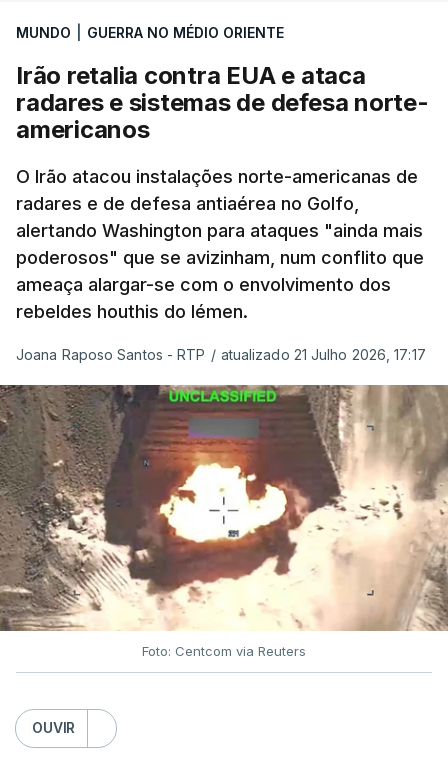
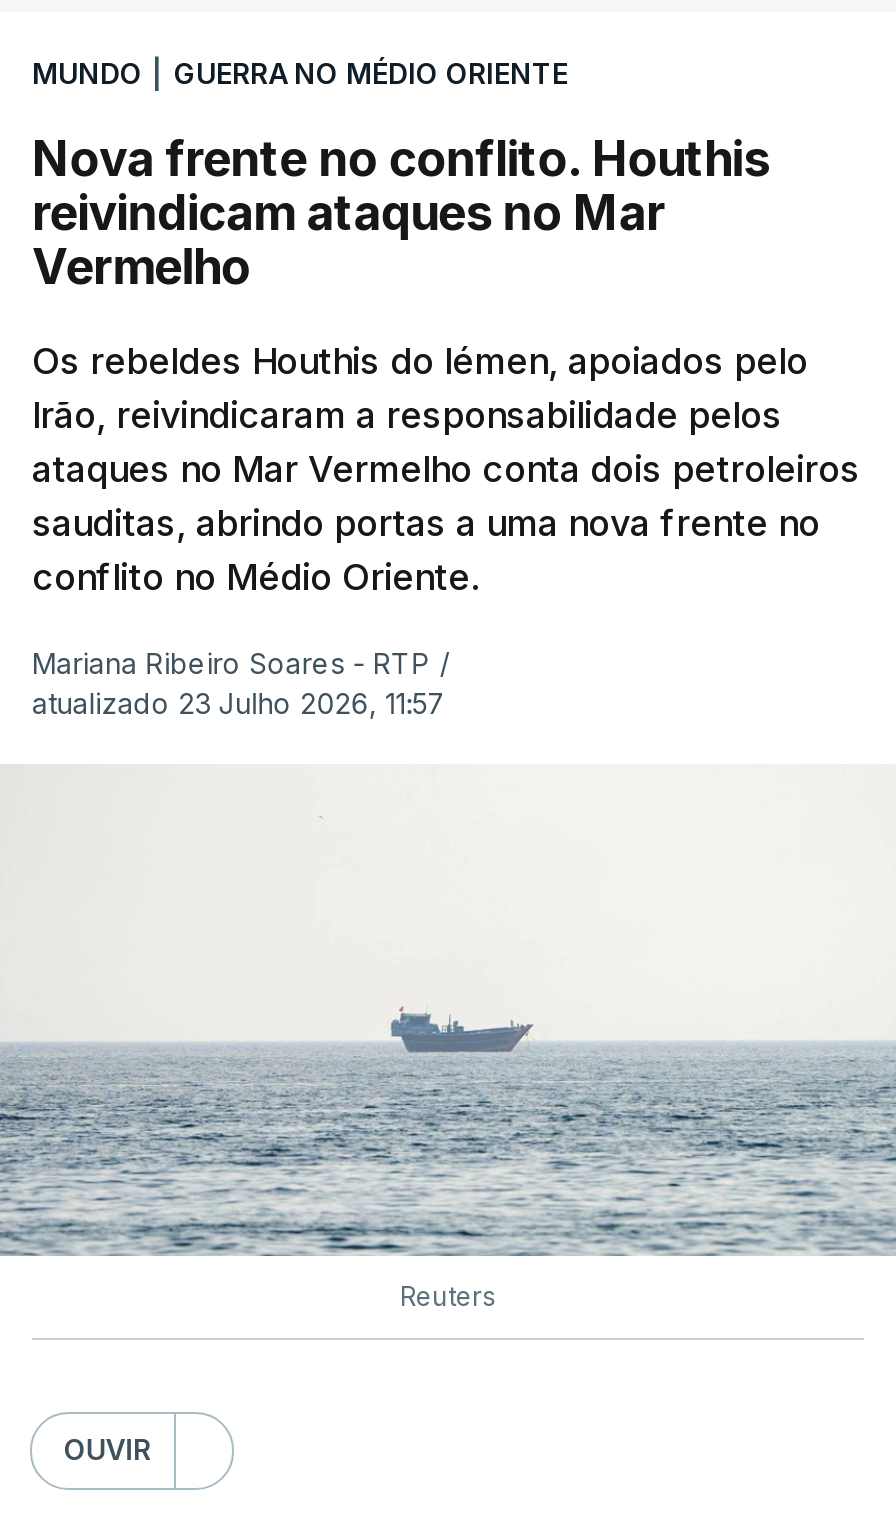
[16,61,429,144] Irão retalia contra EUA e ataca | radares e sistemas de defesa norte- | americanos -> [32,130,769,296] Nova frente no conflito. Houthis | reivindicam ataques no Mar | Vermelho
[16,166,424,322] O Irão atacou instalações norte-americanas de | radares e de defesa antiaérea no Golfo, | alertando Washington para ataques "ainda mais | poderosos" que se avizinham, num conflito que | ameaça alargar-se com o envolvimento dos | rebeldes houthis do Iémen. -> [32,340,860,598] Os rebeldes Houthis do Iémen, apoiados pelo | Irão, reivindicaram a responsabilidade pelos | ataques no Mar Vermelho conta dois petroleiros | sauditas, abrindo portas a uma nova frente no | conflito no Médio Oriente.
[16,346,426,363] Joana Raposo Santos - RTP / atualizado 21 Julho 2026, 17:17 -> [32,646,450,720] Mariana Ribeiro Soares - RTP / | atualizado 23 Julho 2026, 11:57
[3,384,445,659] [image] | Foto: Centcom via Reuters -> [6,766,890,1312] [image] | Reuters

